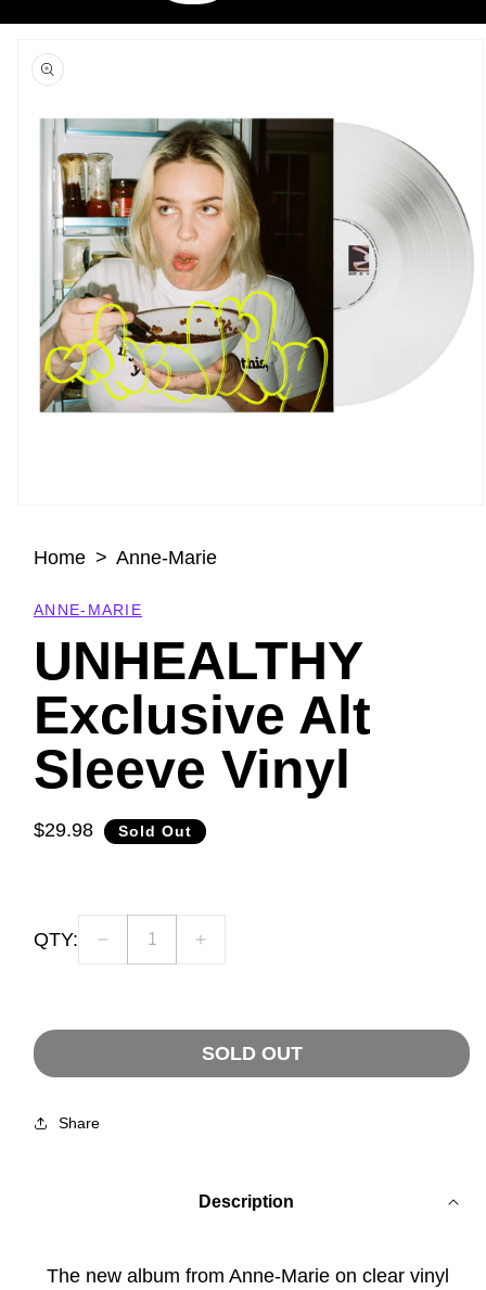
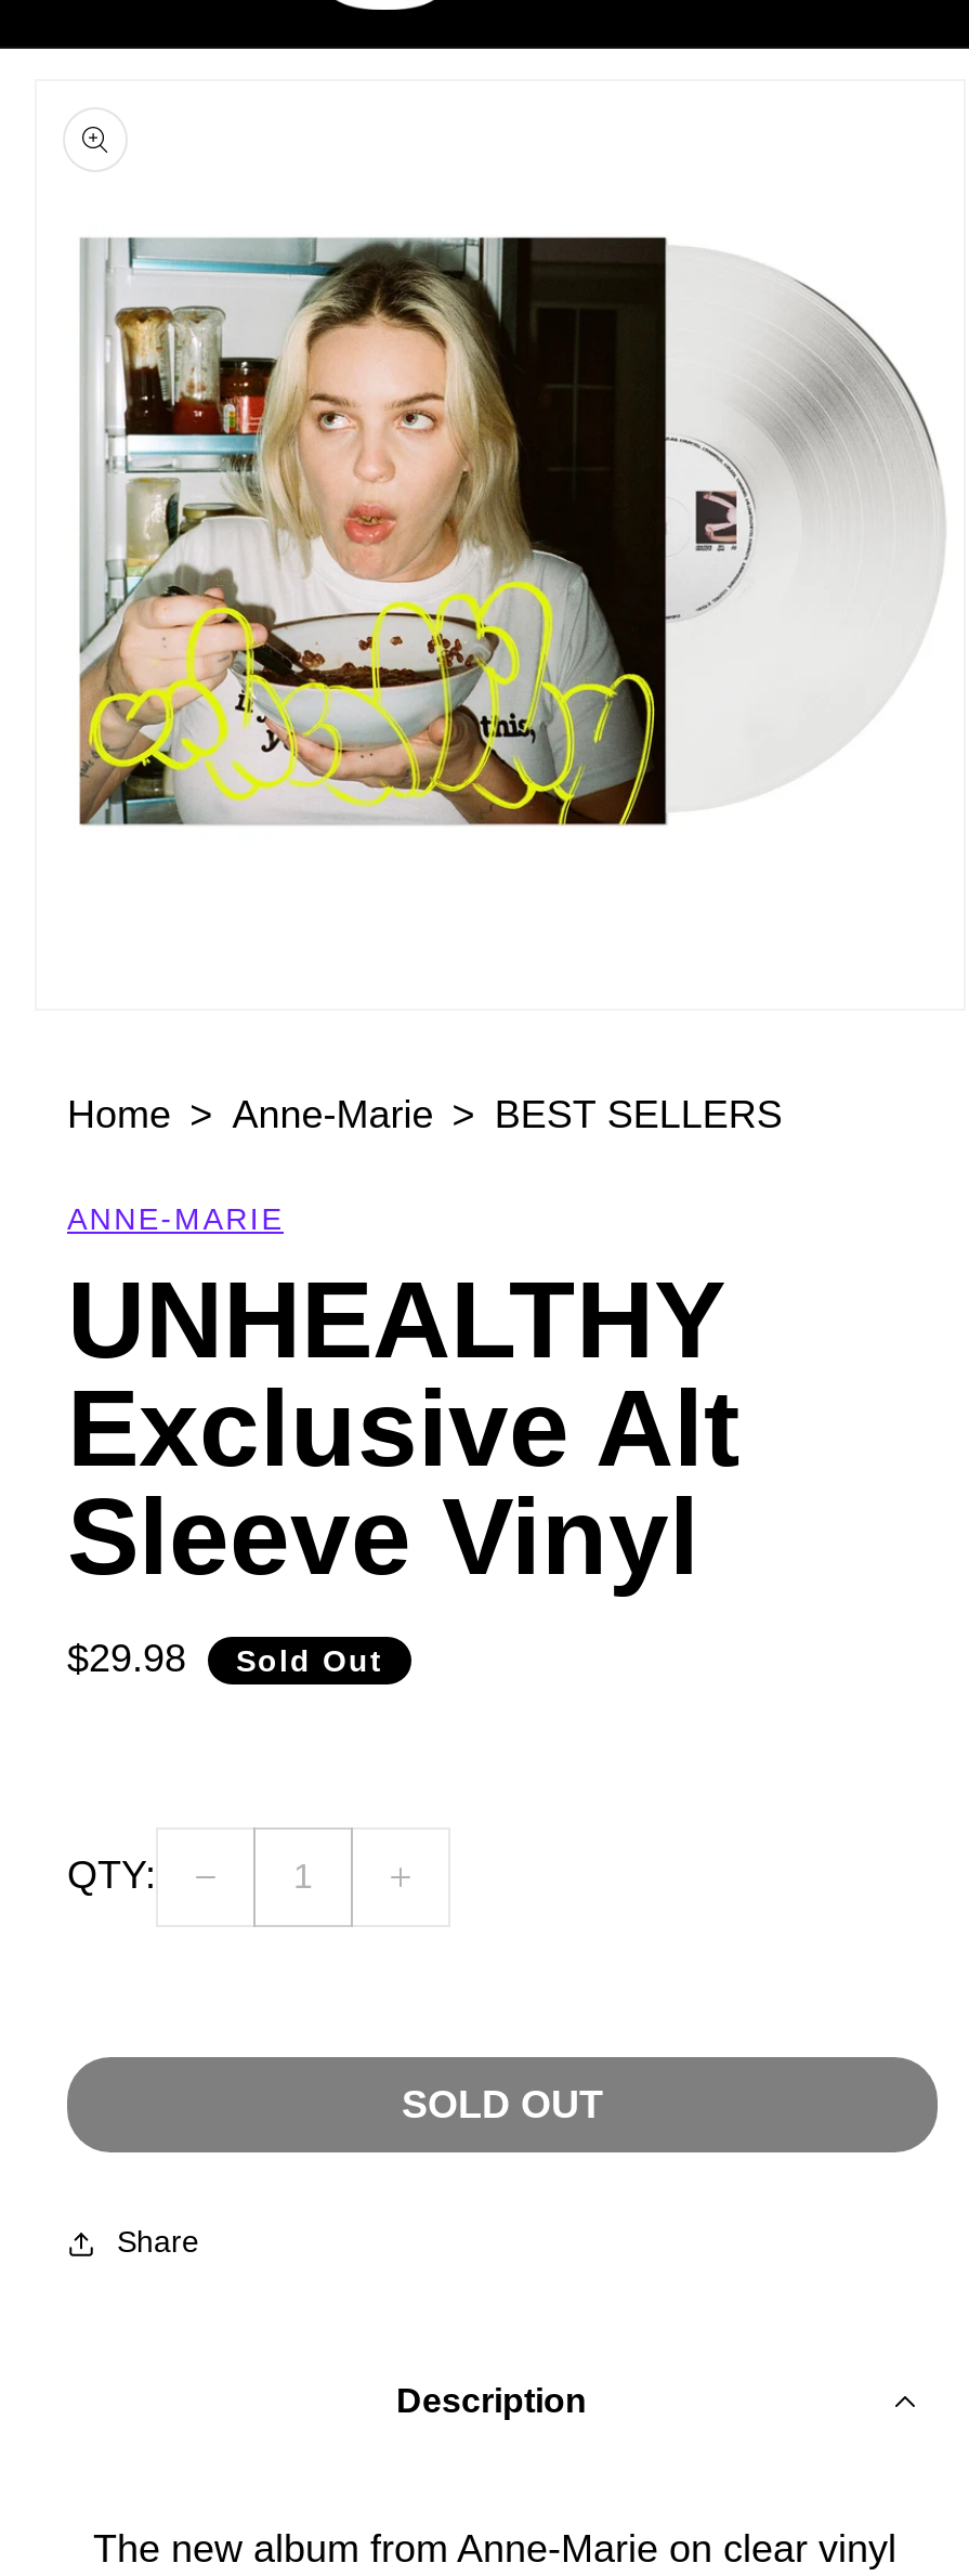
none -> [495,1093,783,1136] BEST SELLERS

